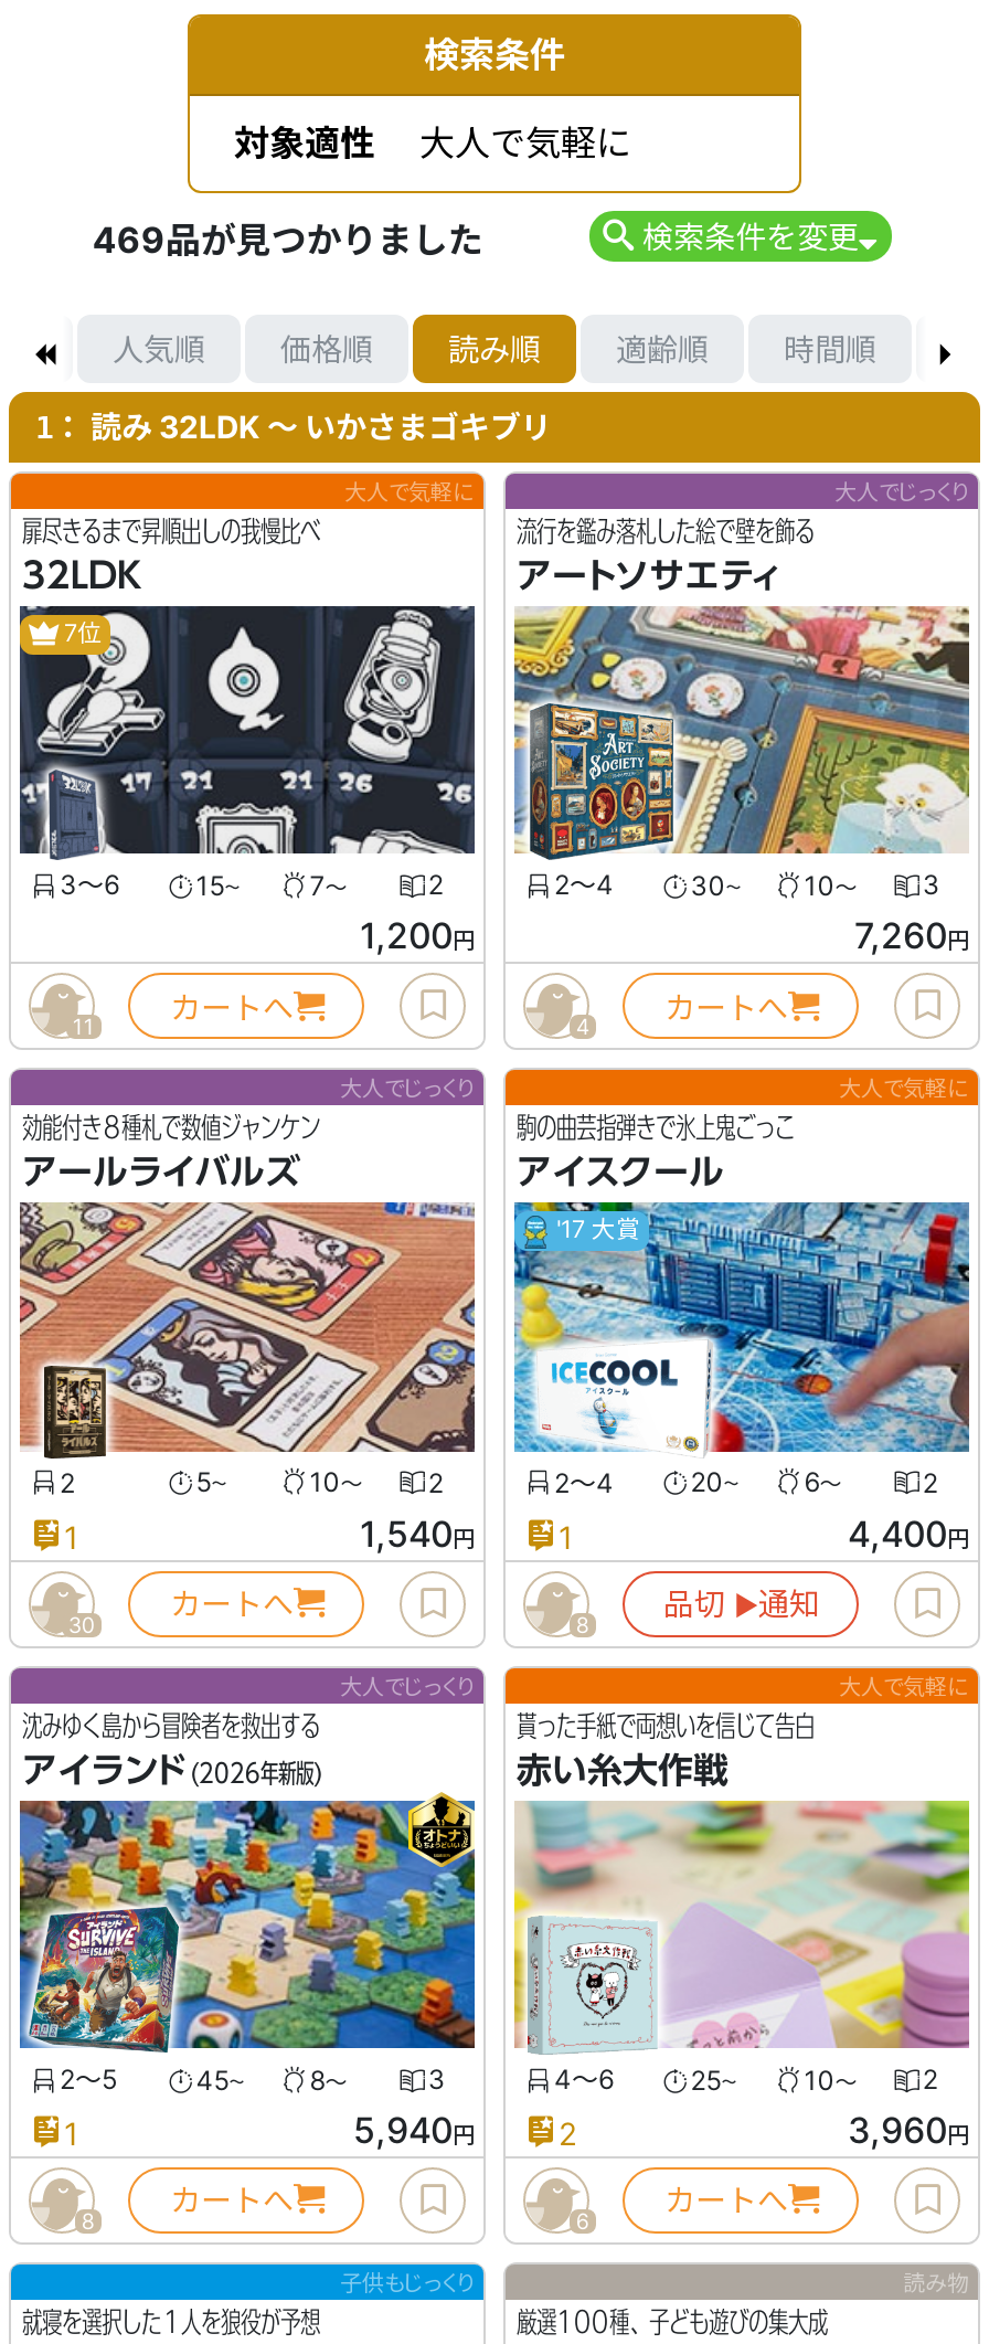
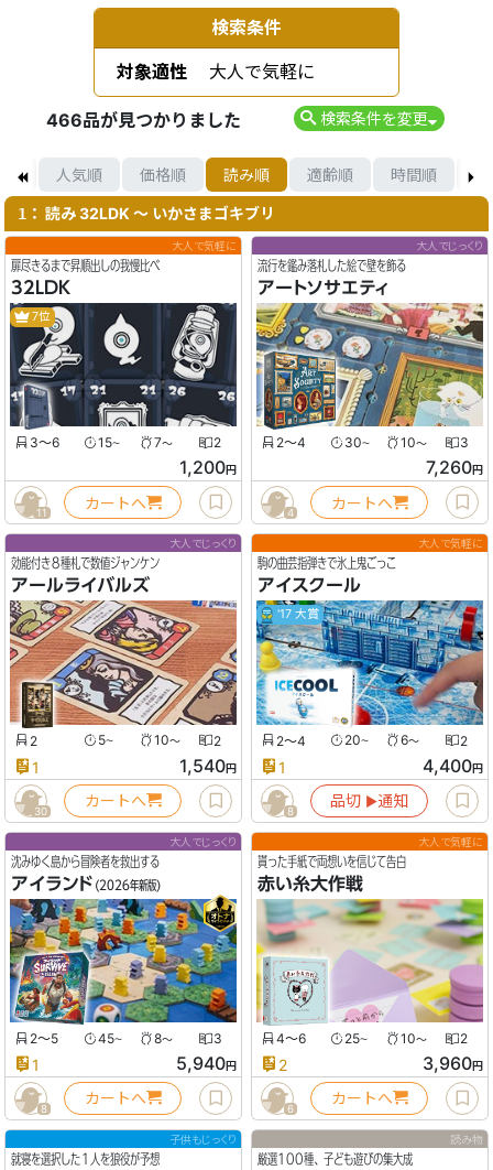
[92,218,483,262] 469品が見つかりました -> [46,109,241,131] 466品が見つかりました

